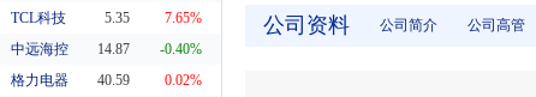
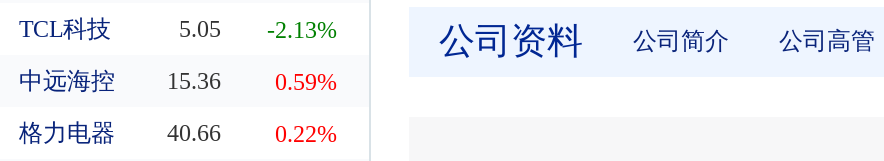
[105,10,130,26] 5.35 -> [179,15,221,43] 5.05
[165,10,202,27] 7.65% -> [267,15,337,43] -2.13%
[97,41,130,57] 14.87 -> [167,67,221,95] 15.36
[160,41,202,58] -0.40% -> [275,67,337,95] 0.59%
[97,72,130,89] 40.59 -> [167,119,221,147] 40.66
[165,72,202,89] 0.02% -> [275,119,337,147] 0.22%

